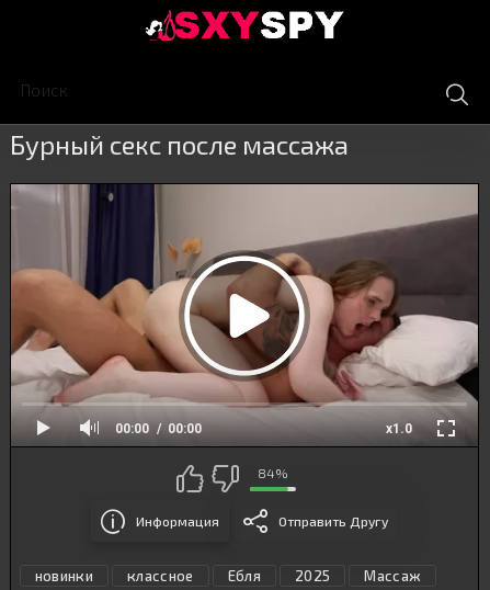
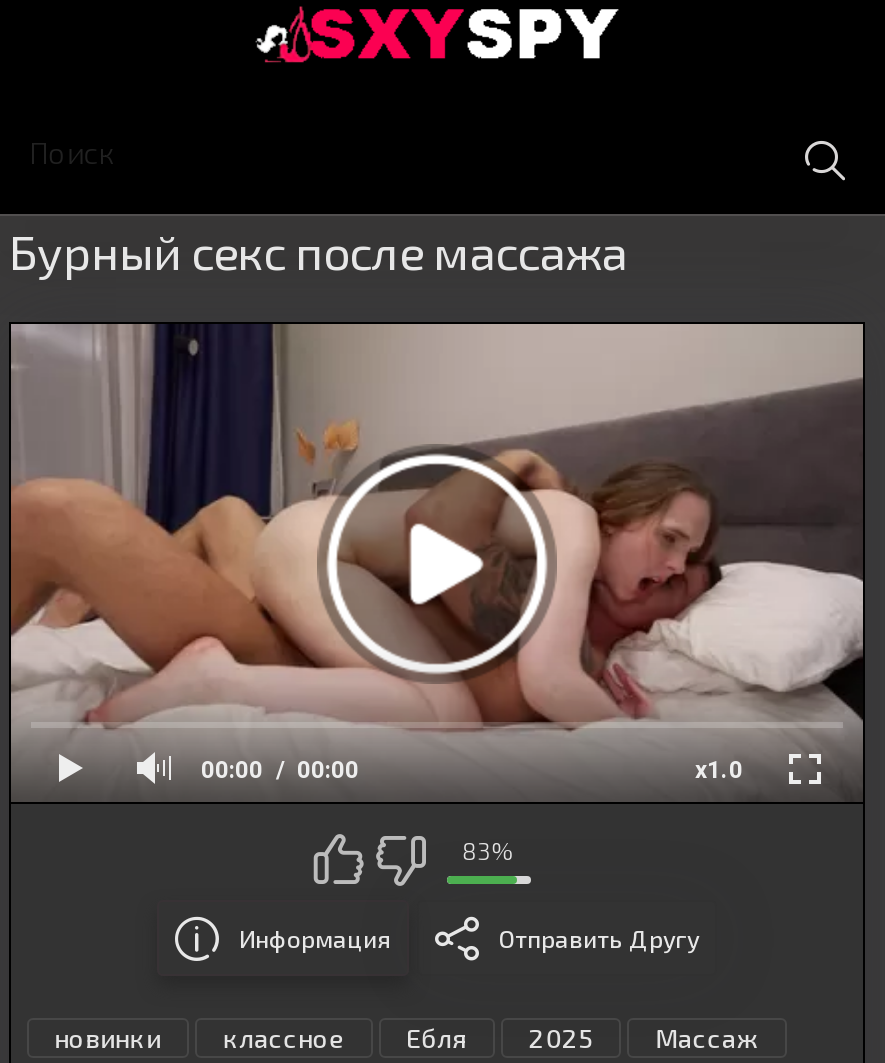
[257,465,288,480] 84% -> [462,835,516,863] 83%

